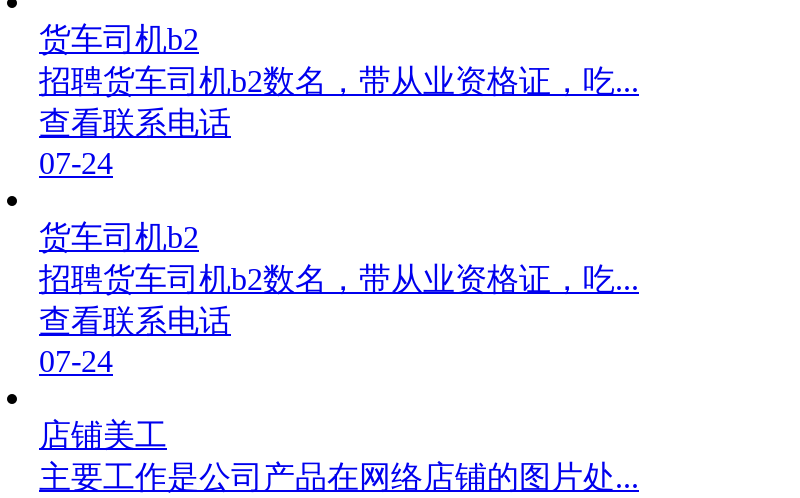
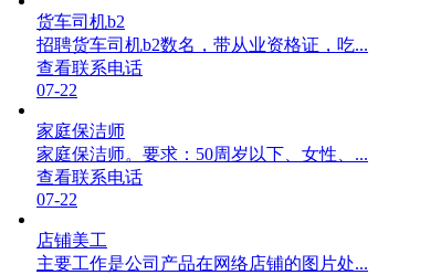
[39,145,113,179] 07-24 -> [36,80,77,99] 07-22
[39,219,639,295] 货车司机b2 | 招聘货车司机b2数名，带从业资格证，吃... -> [36,121,368,163] 家庭保洁师 | 家庭保洁师。要求：50周岁以下、女性、...
[39,343,113,377] 07-24 -> [36,189,77,208] 07-22

